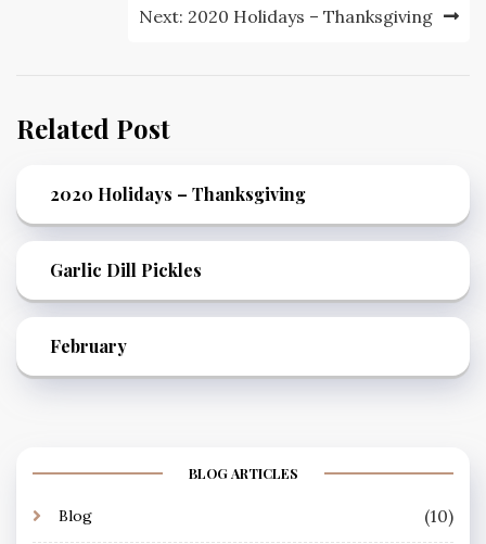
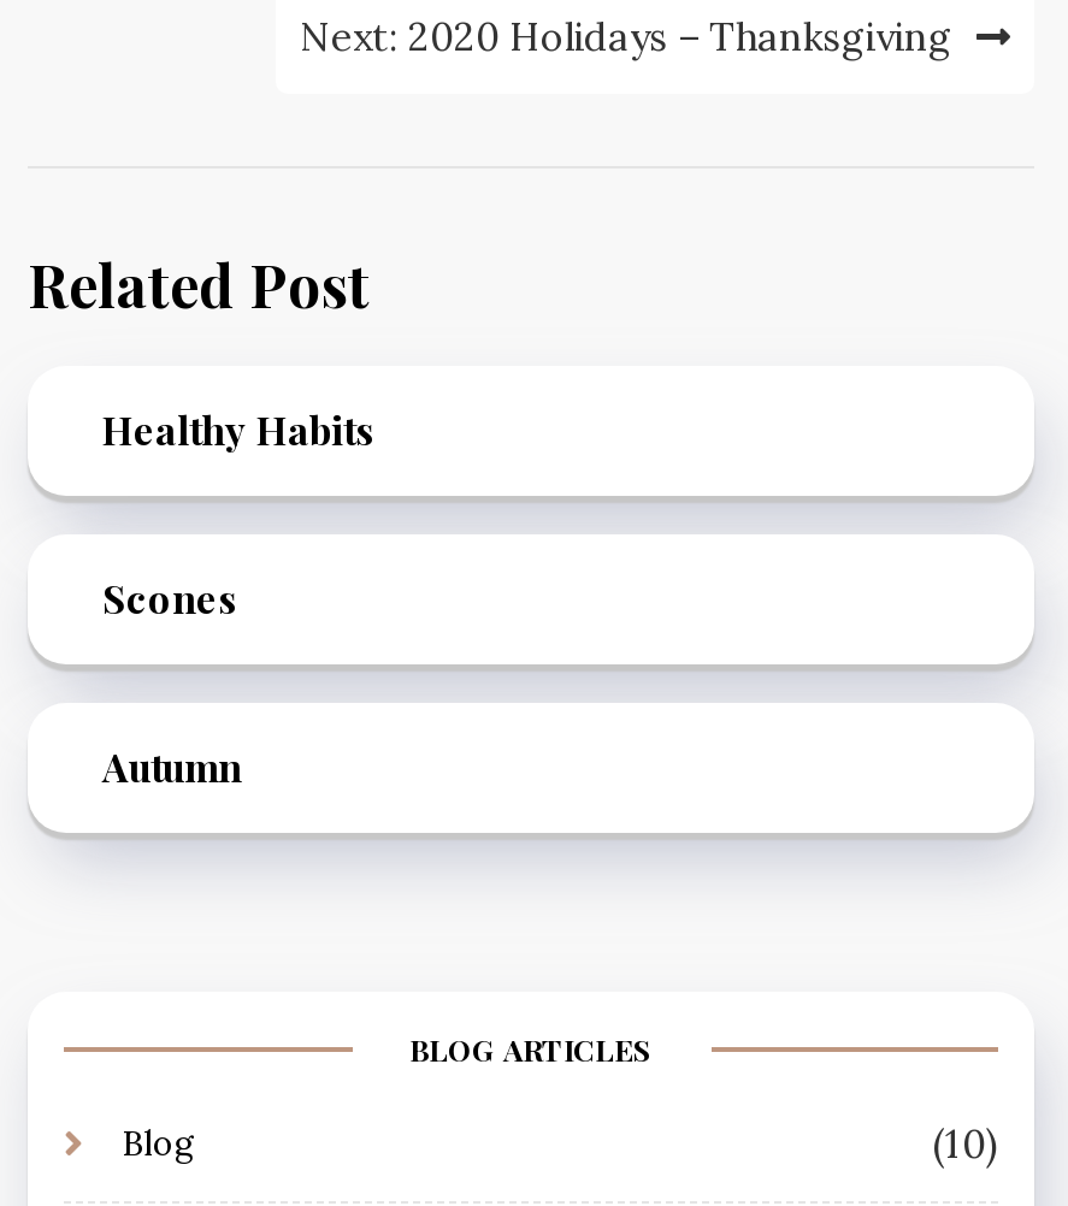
[50,183,306,205] 2020 Holidays – Thanksgiving -> [102,405,374,455] Healthy Habits
[50,259,202,281] Garlic Dill Pickles -> [102,573,237,624] Scones
[50,335,127,357] February -> [102,742,242,792] Autumn

